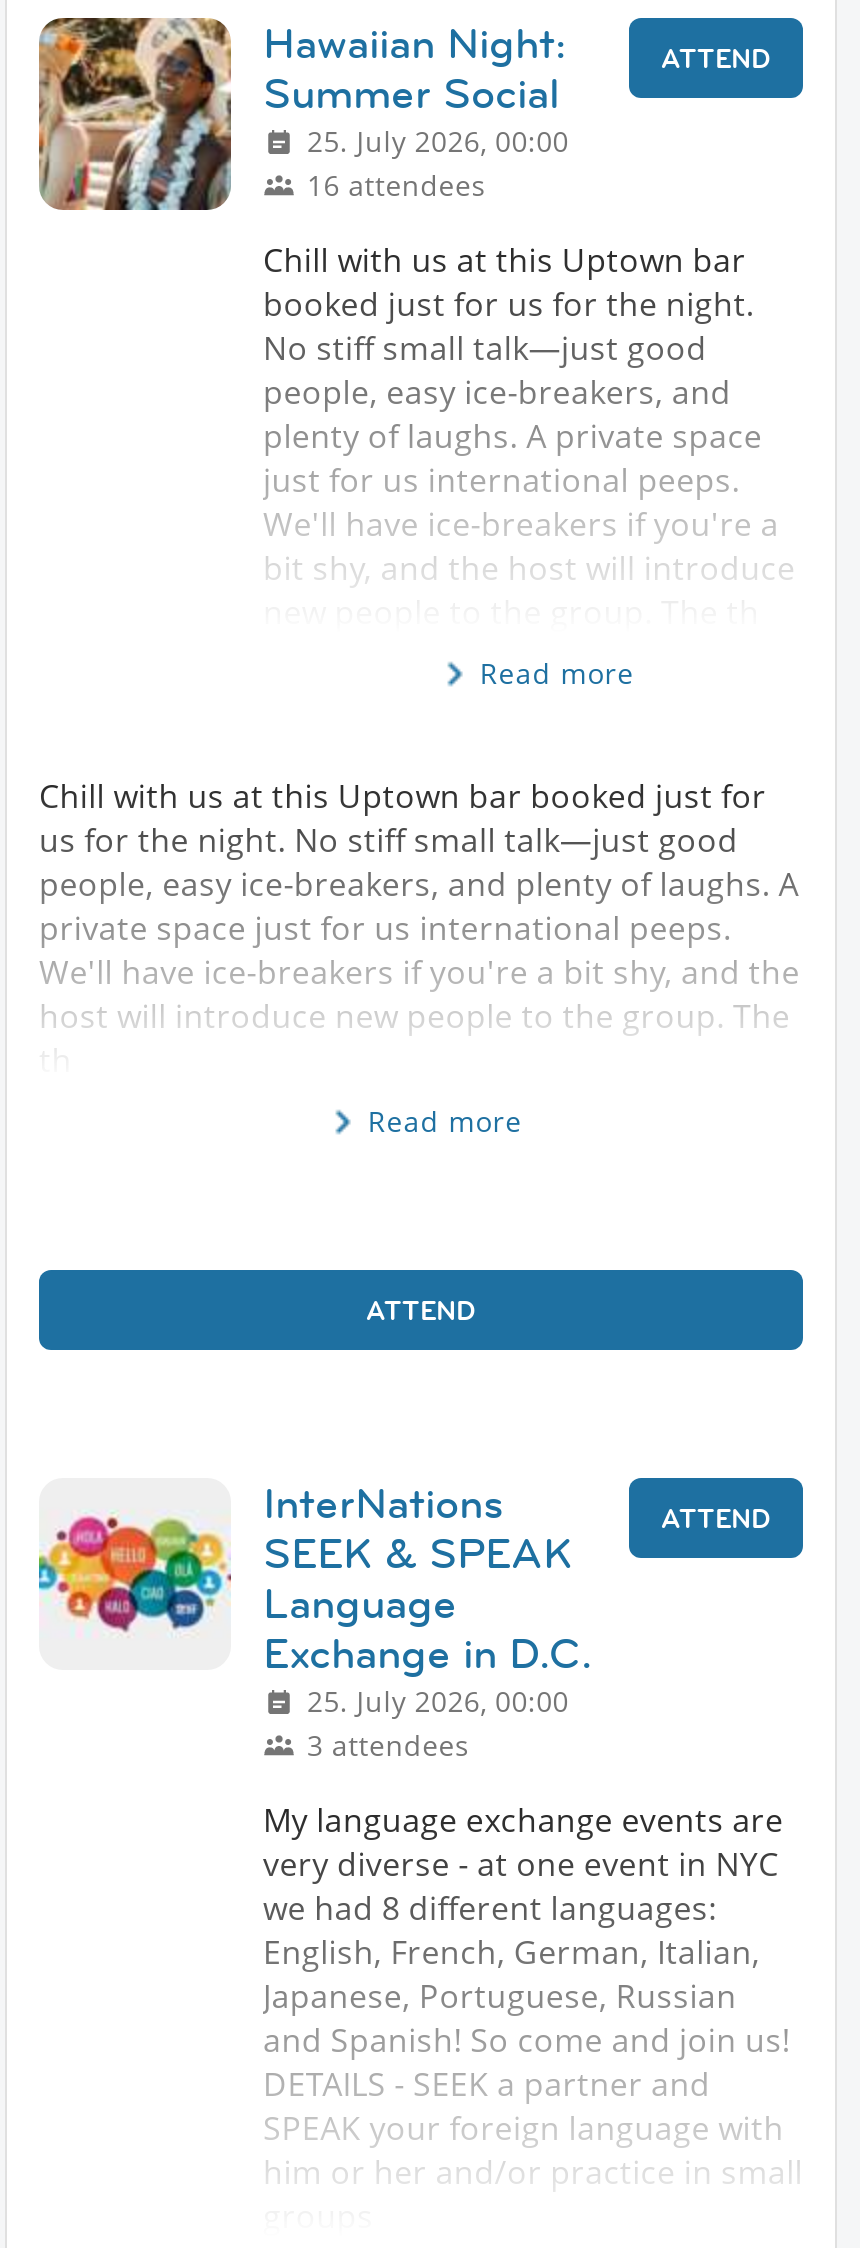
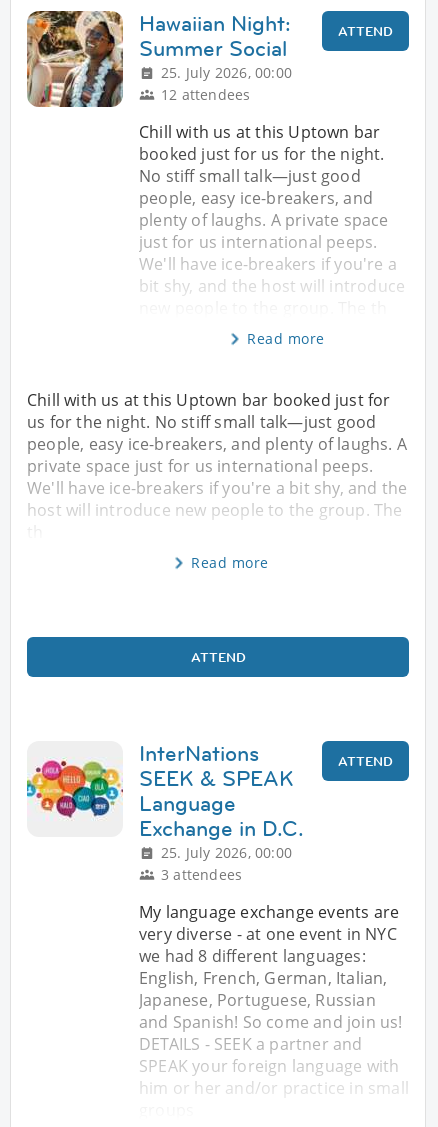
[307,166,486,204] 16 attendees -> [161,85,250,104] 12 attendees

